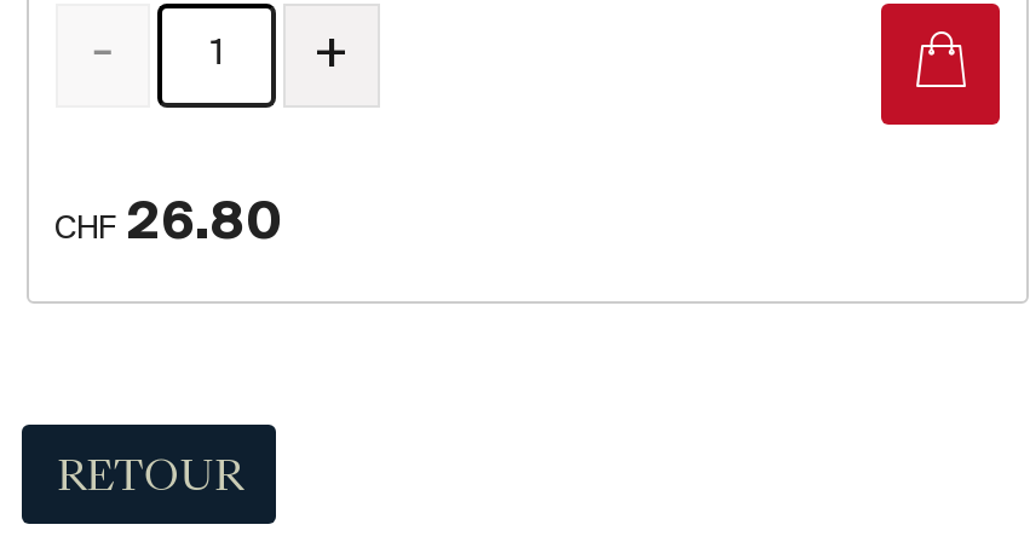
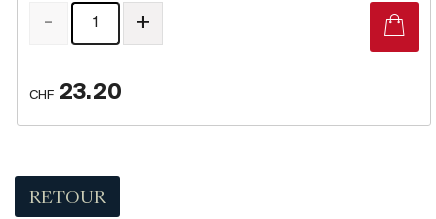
[54,198,282,254] CHF 26.80 -> [28,82,121,105] CHF 23.20

